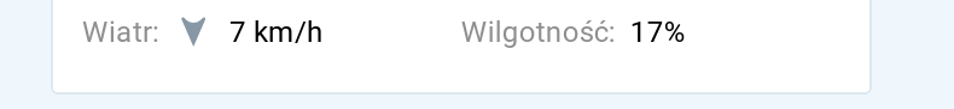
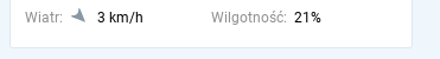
[229,16,686,49] 7 km/h | Wilgotność: 17% -> [97,9,321,26] 3 km/h | Wilgotność: 21%

